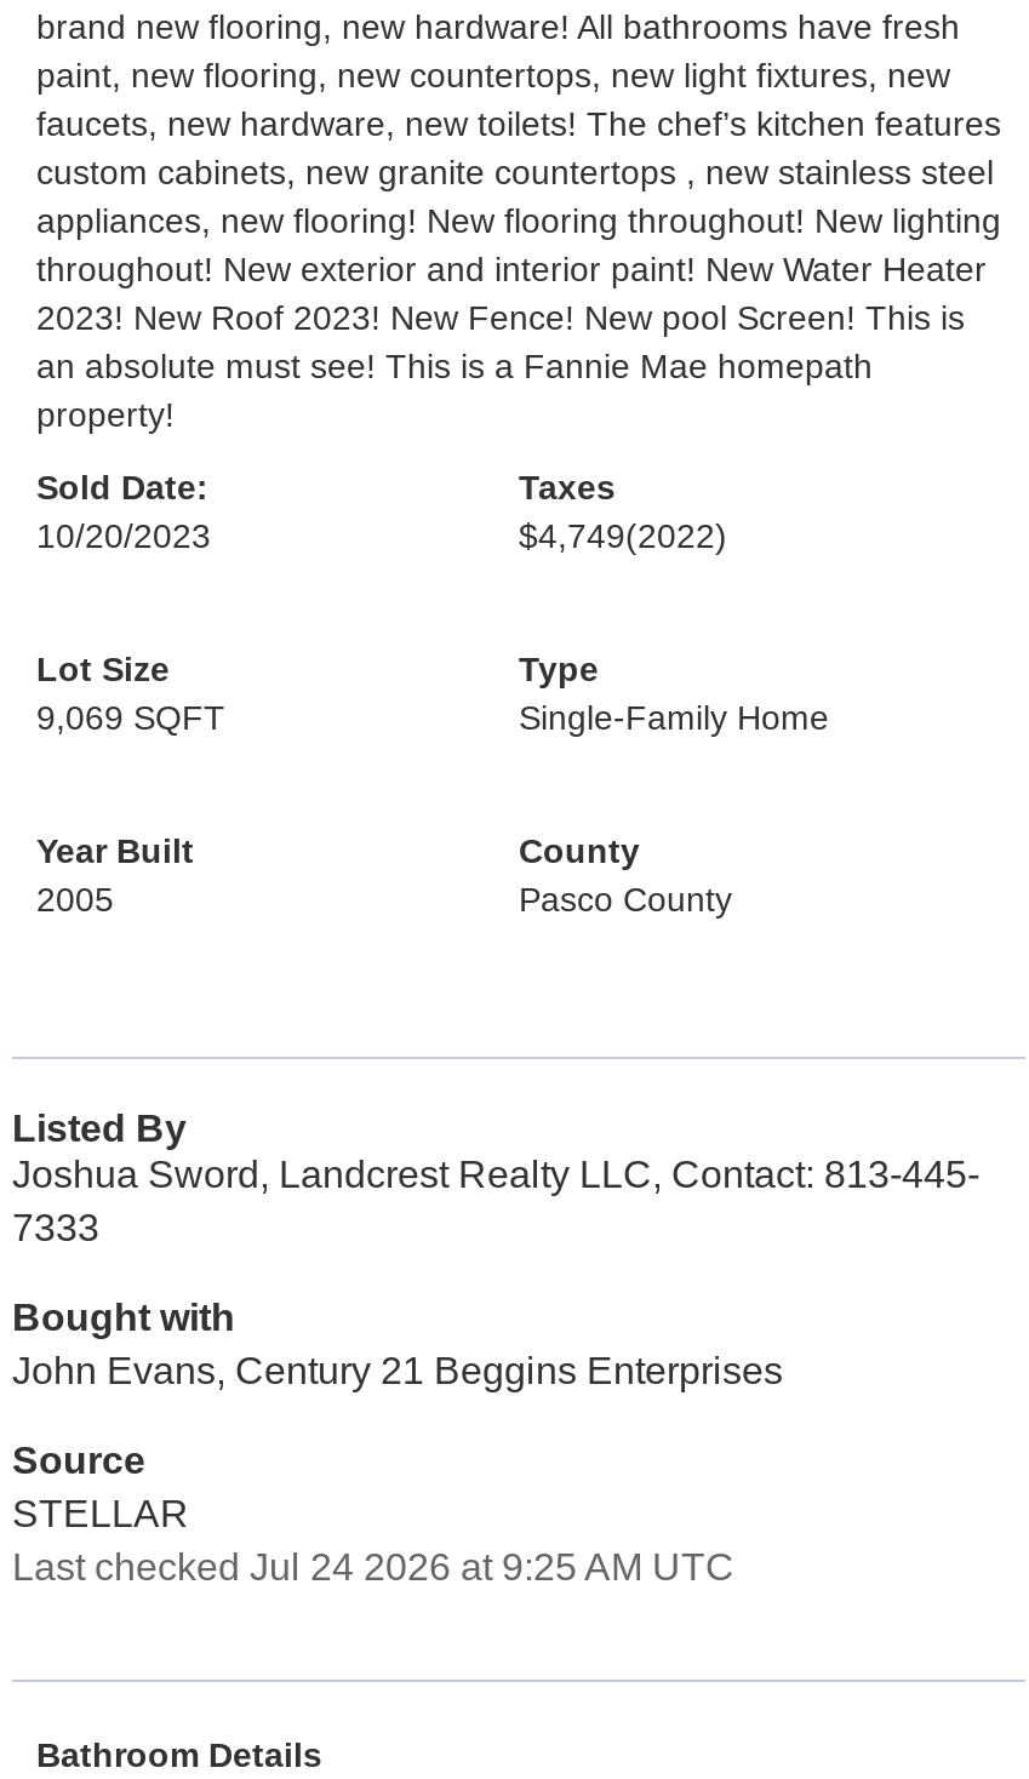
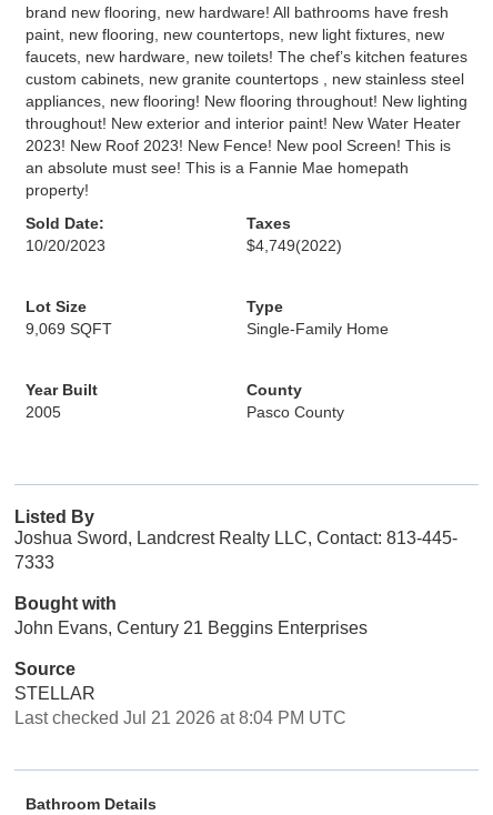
[12,1546,734,1588] Last checked Jul 24 2026 at 9:25 AM UTC -> [14,708,346,727] Last checked Jul 21 2026 at 8:04 PM UTC

